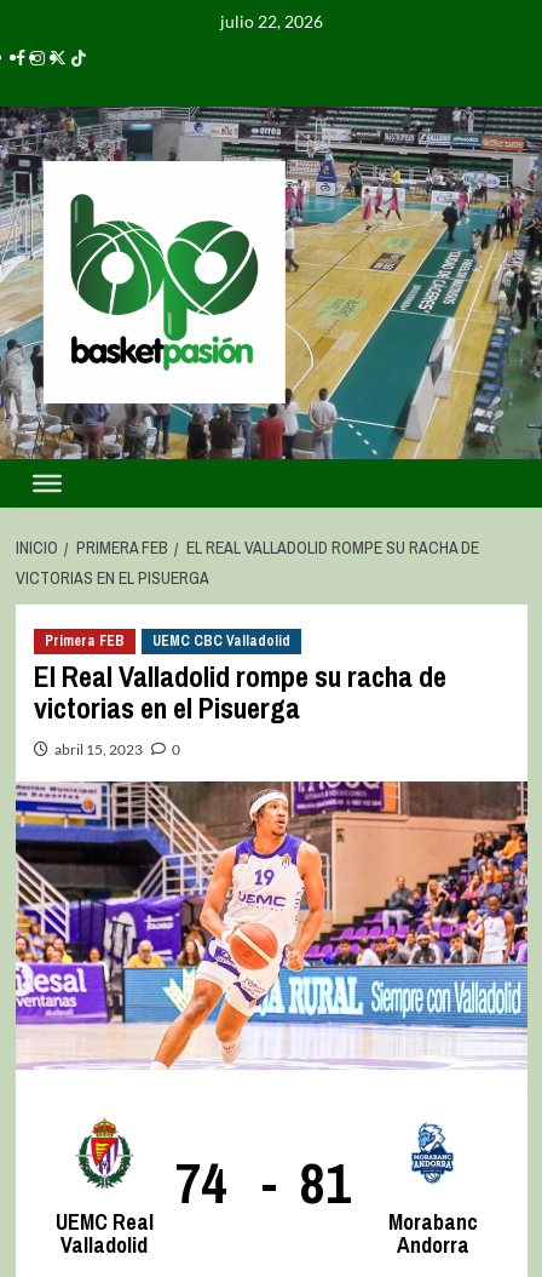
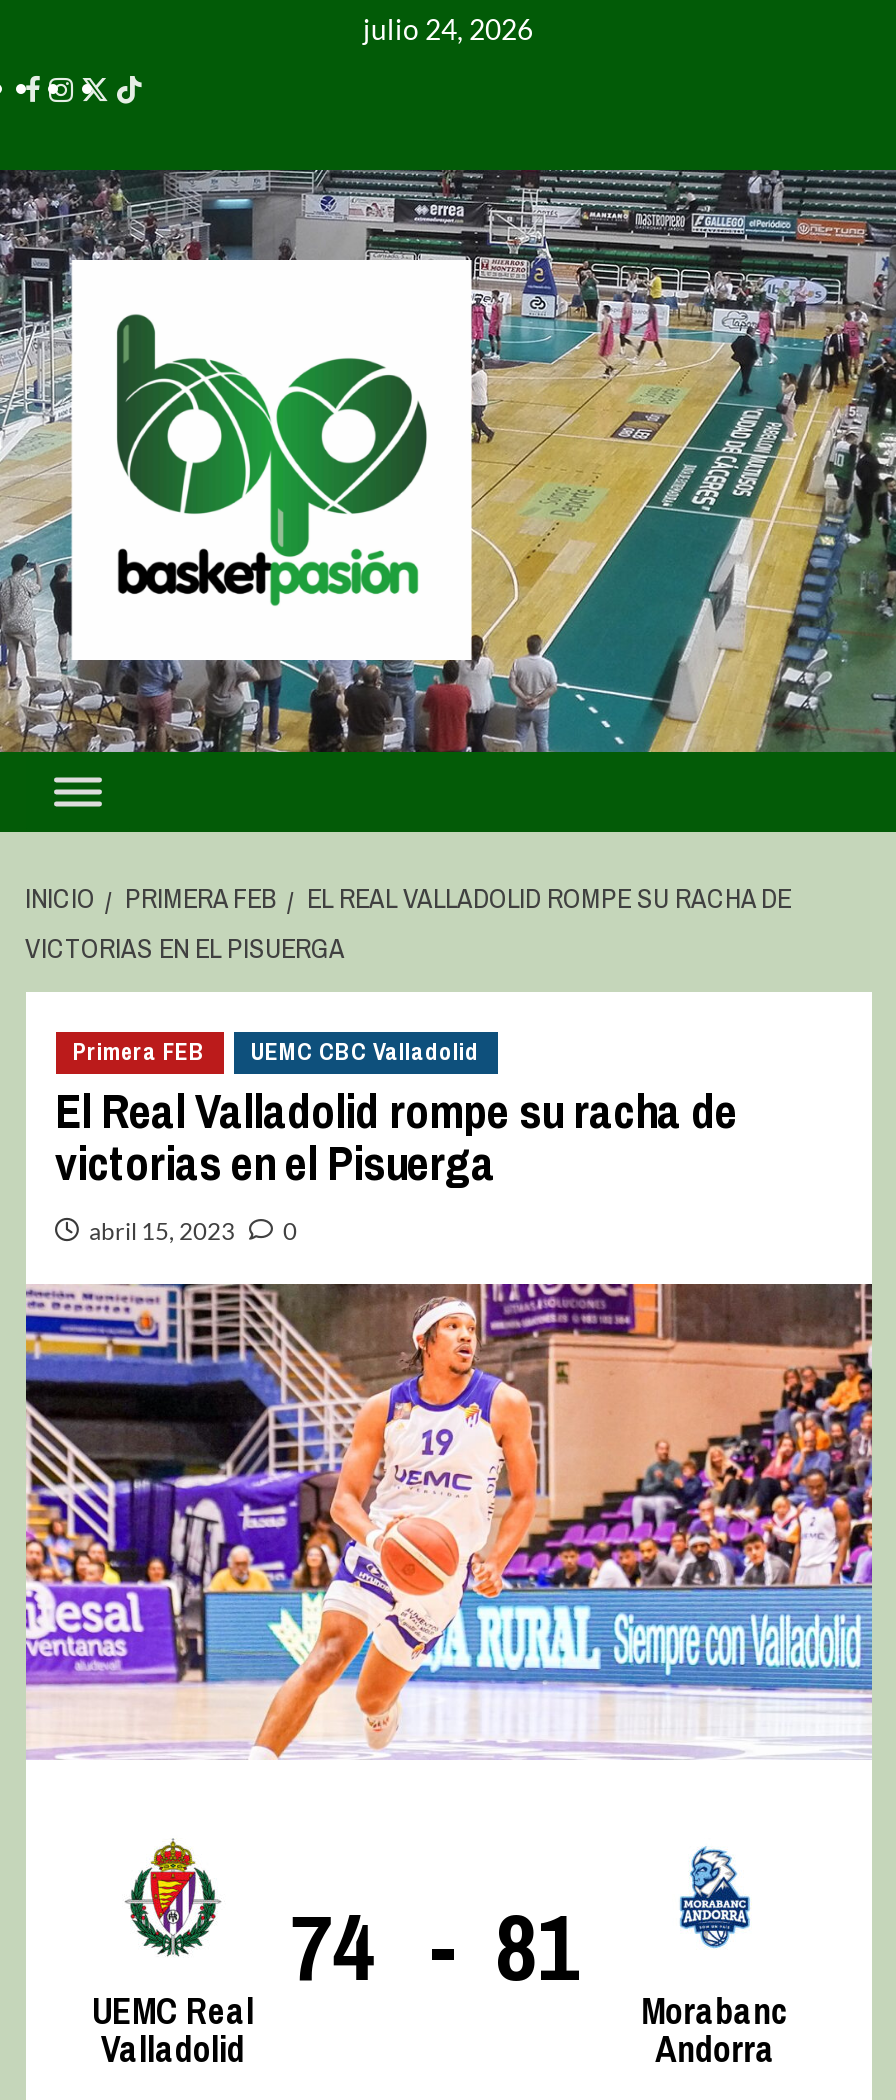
[220,11,322,32] julio 22, 2026 -> [363,12,533,46] julio 24, 2026

